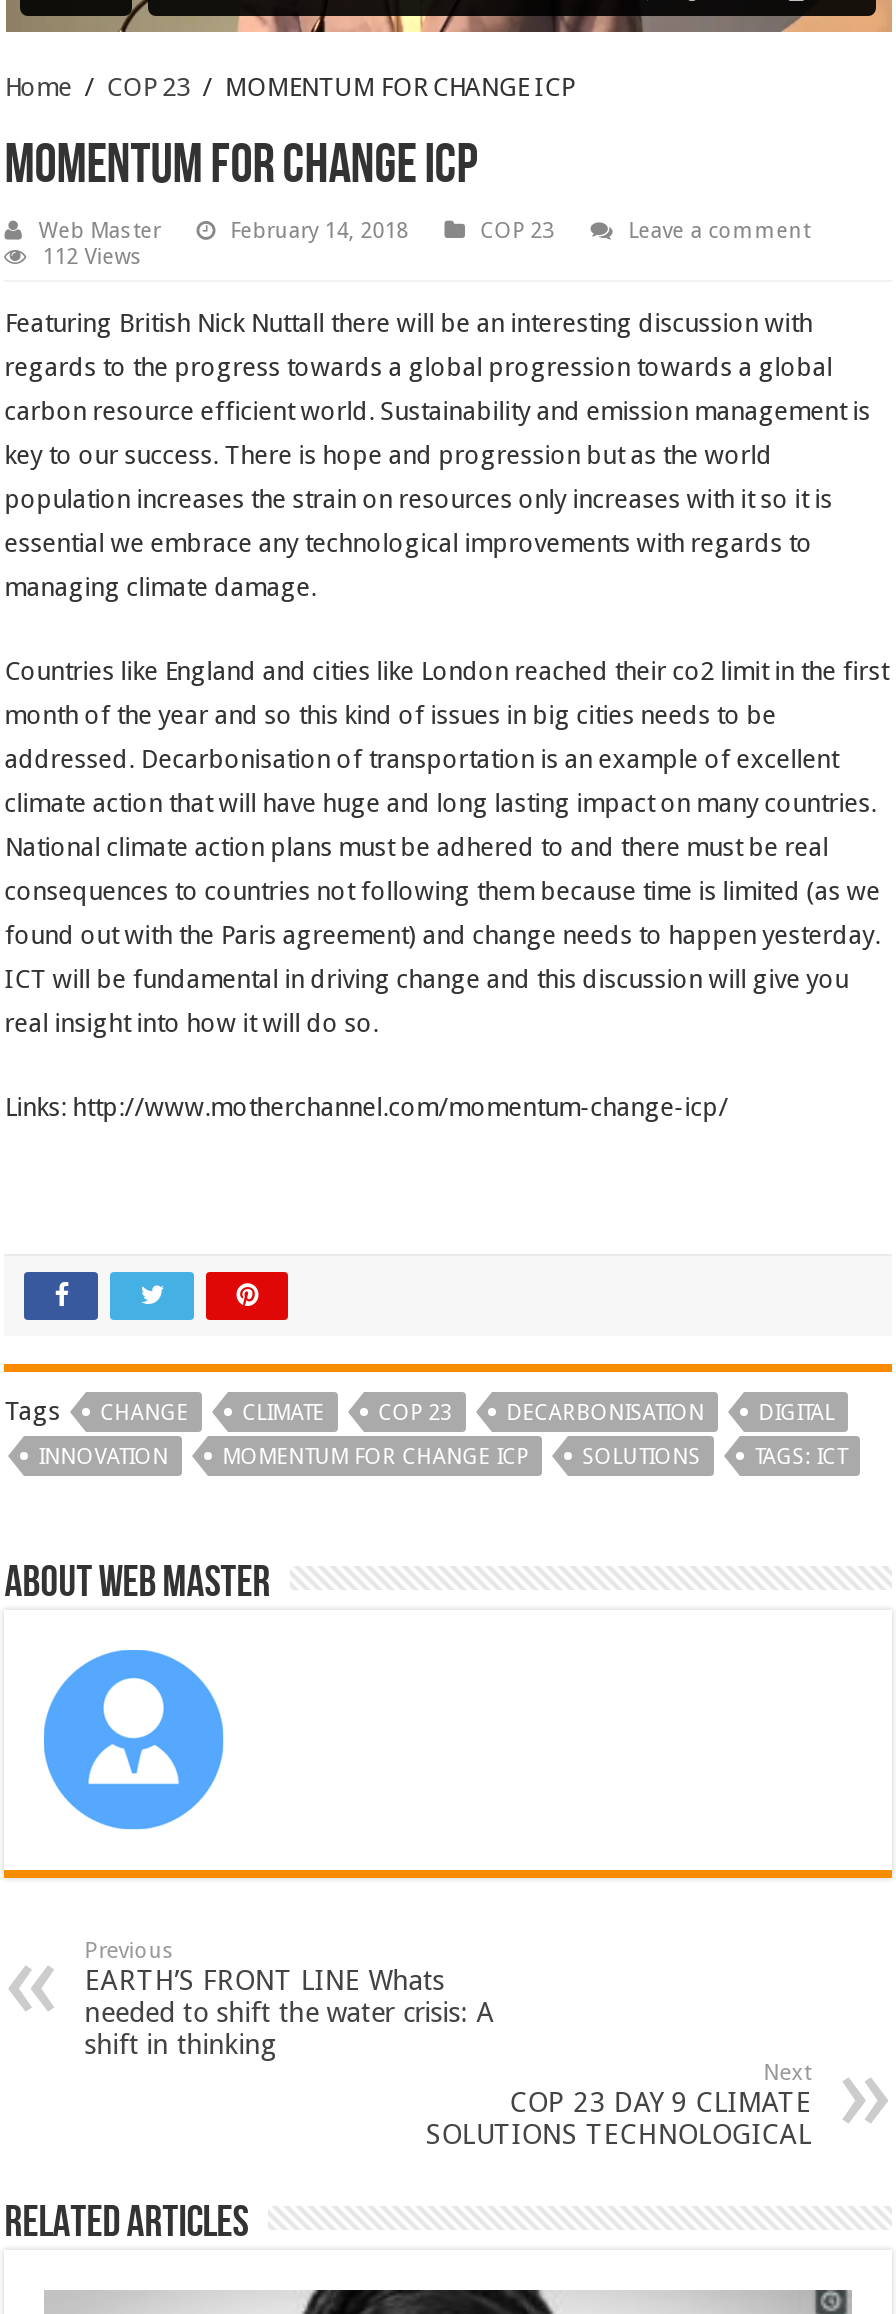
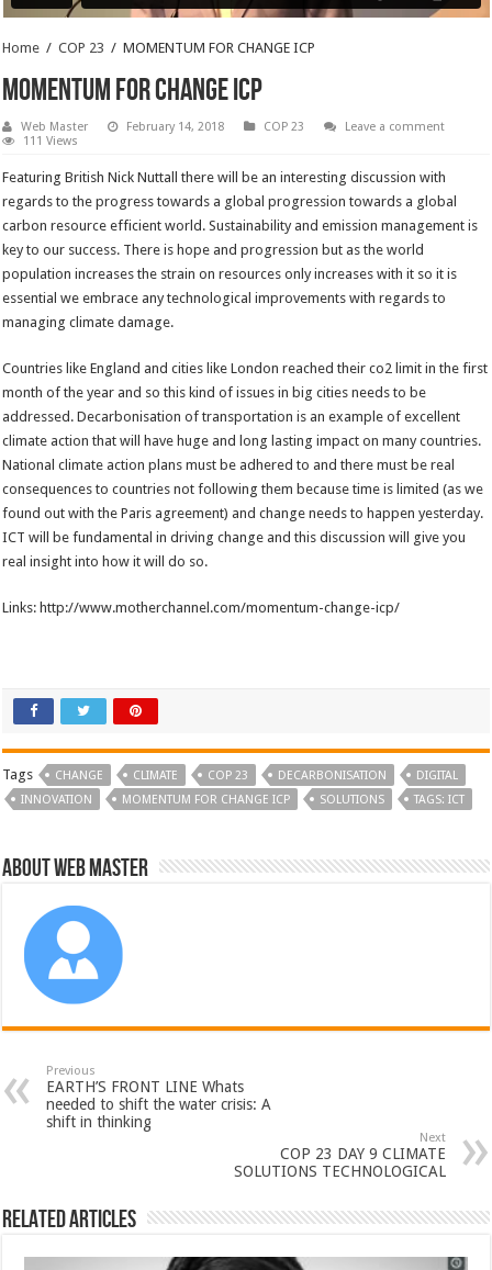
[42,245,142,271] 112 Views -> [23,134,78,149] 111 Views

